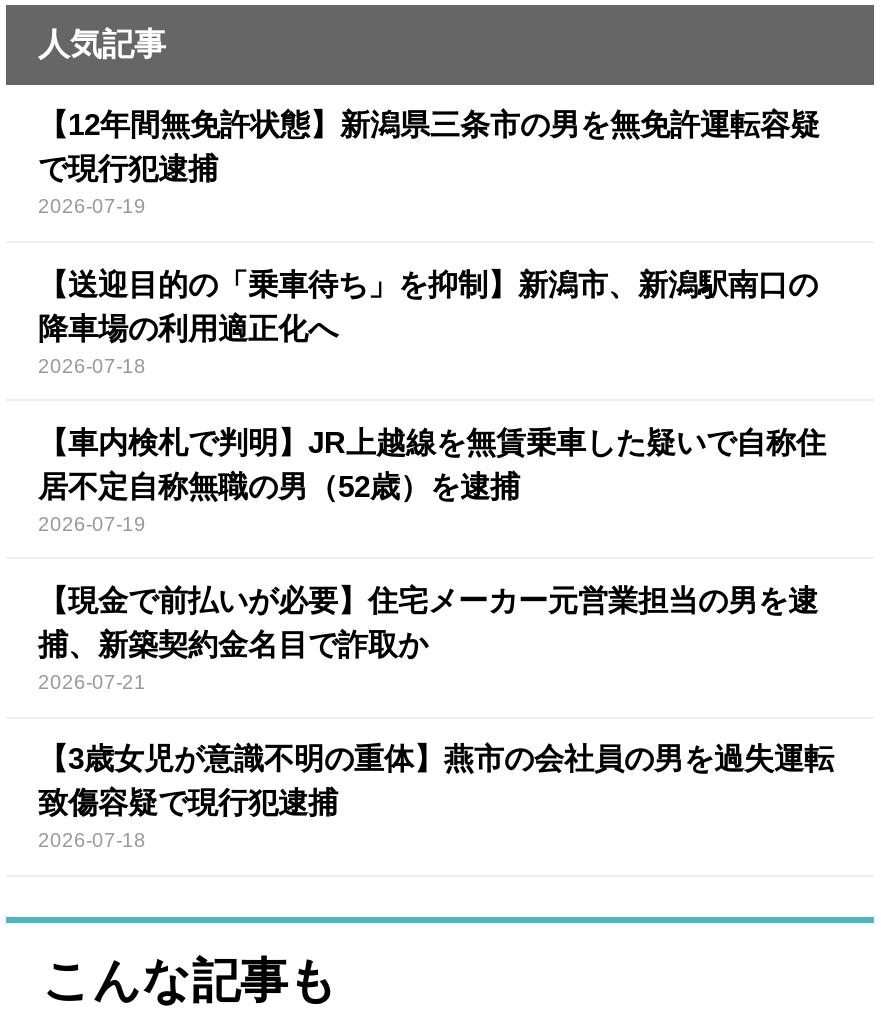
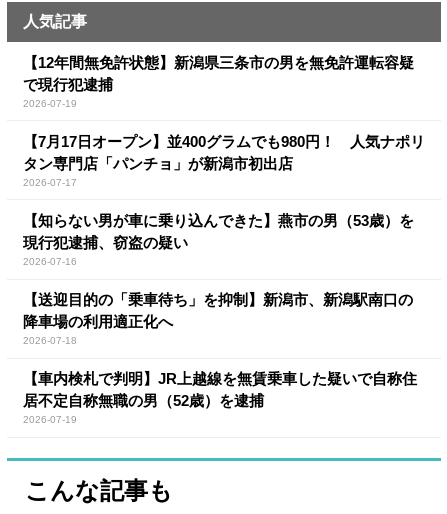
none -> [23,133,425,267] 【7月17日オープン】並400グラムでも980円！ 人気ナポリ | タン専門店「パンチョ」が新潟市初出店 | 2026-07-17 | 【知らない男が車に乗り込んできた】燕市の男（53歳）を | 現行犯逮捕、窃盗の疑い | 2026-07-16
moved [38,267,826,535] -> [23,291,417,425]: 【送迎目的の「乗車待ち」を抑制】新潟市、新潟駅南口の | 降車場の利用適正化へ | 2026-07-18 | 【車内検札で判明】JR上越線を無賃乗車した疑いで自称住 | 居不定自称無職の男（52歳）を逮捕 | 2026-07-19
[38,583,834,852] 【現金で前払いが必要】住宅メーカー元営業担当の男を逮 | 捕、新築契約金名目で詐取か | 2026-07-21 | 【3歳女児が意識不明の重体】燕市の会社員の男を過失運転 | 致傷容疑で現行犯逮捕 | 2026-07-18 -> none

